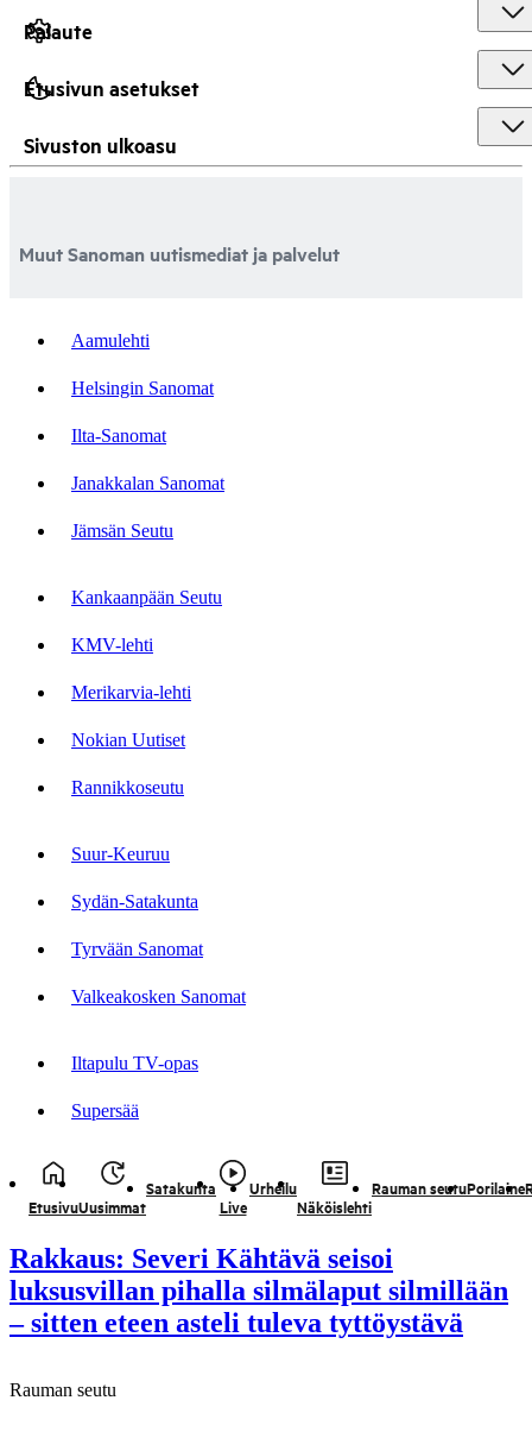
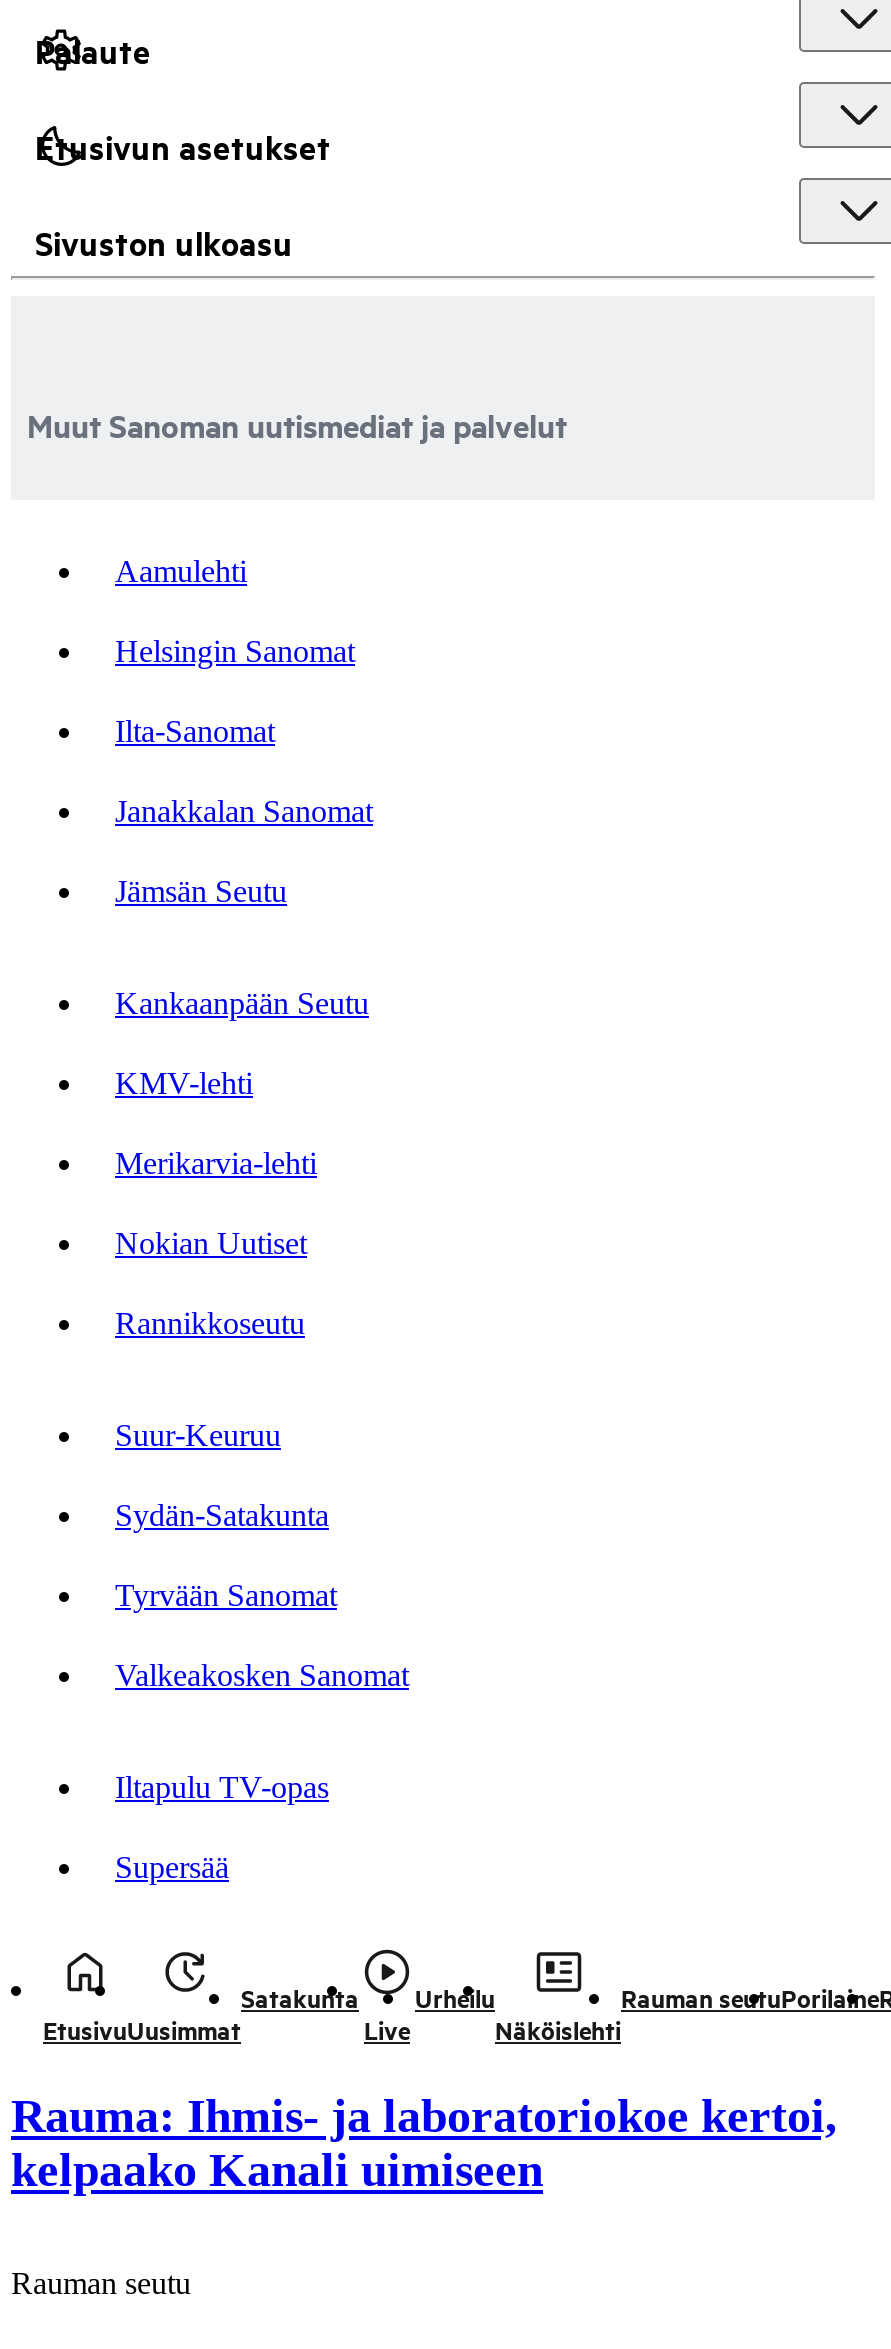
[9,1244,508,1339] Rakkaus: Severi Kähtävä seisoi | luksusvillan pihalla silmälaput silmillään | – sitten eteen asteli tuleva tyttöystävä -> [11,2091,837,2197] Rauma: Ihmis- ja laboratoriokoe kertoi, | kelpaako Kanali uimiseen

